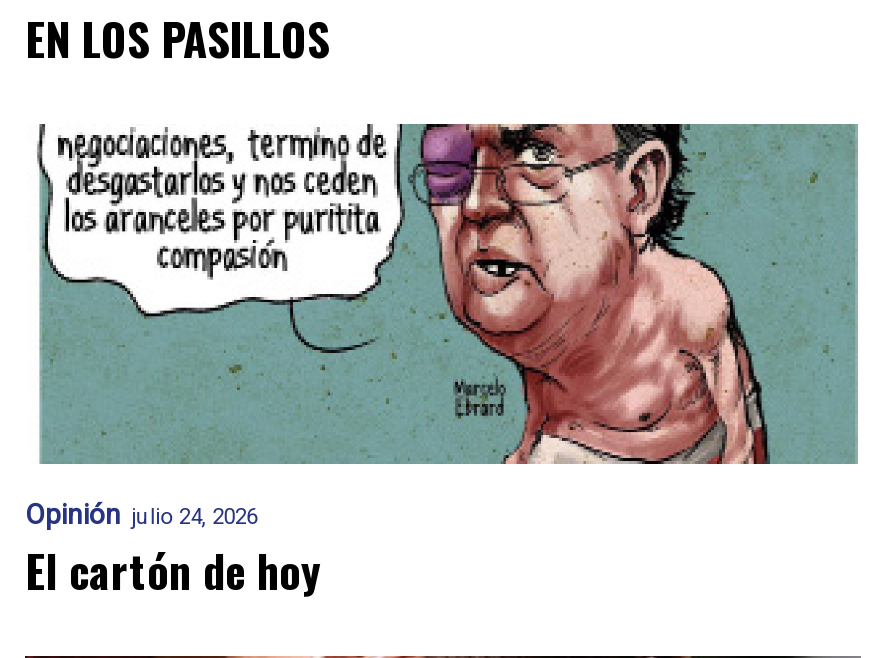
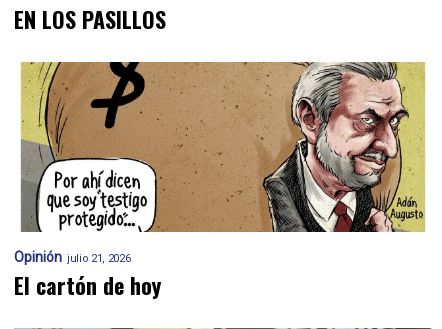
[25,122,859,530] [image] | Opinión julio 24, 2026 -> [14,61,430,265] [image] | Opinión julio 21, 2026

